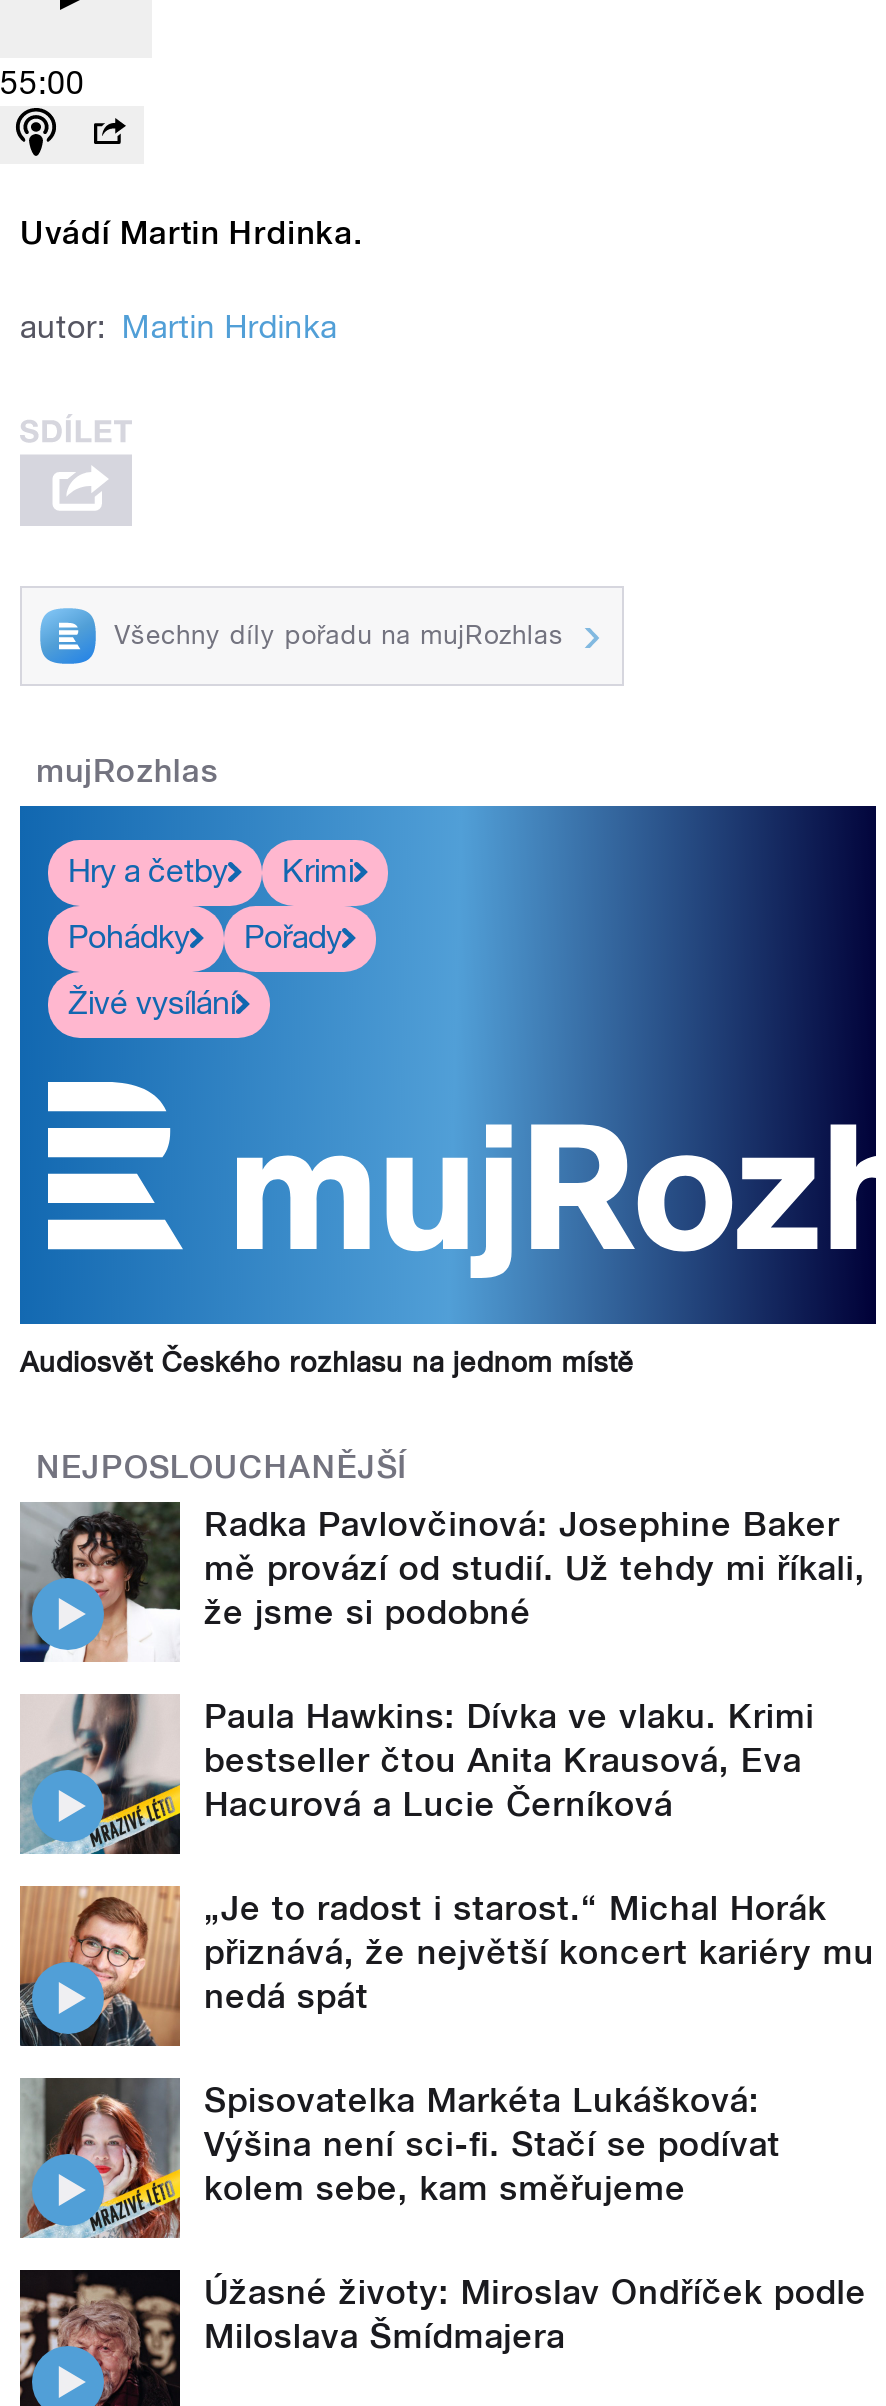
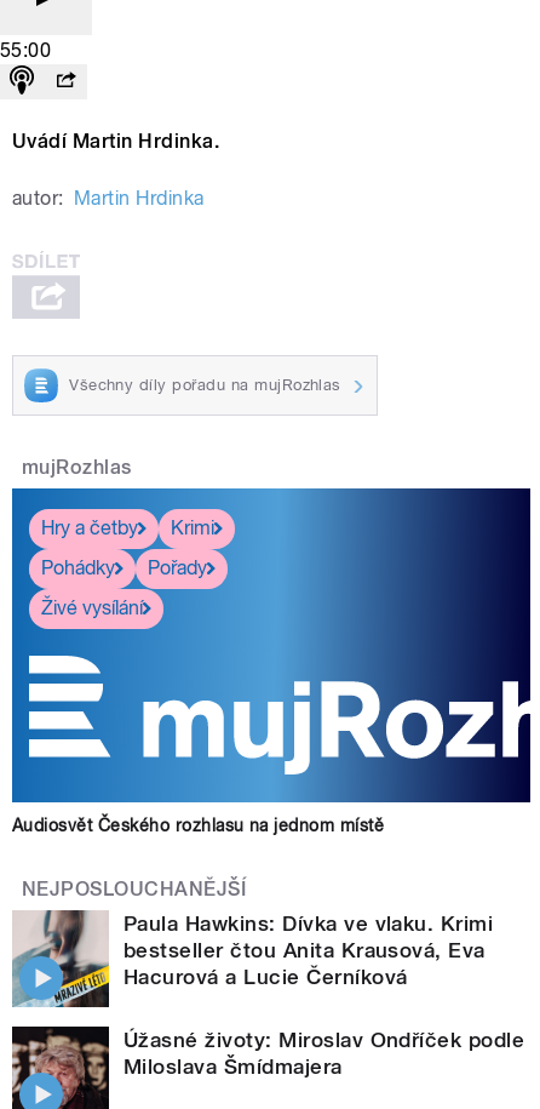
[20,1500,865,1664] [image] | Radka Pavlovčinová: Josephine Baker | mě provází od studií. Už tehdy mi říkali, | že jsme si podobné -> none
[18,1884,874,2208] [image] | „Je to radost i starost.“ Michal Horák | přiznává, že největší koncert kariéry mu | nedá spát | Spisovatelka Markéta Lukášková: | Výšina není sci-fi. Stačí se podívat | kolem sebe, kam směřujeme -> none
[22,2076,182,2240] [image] -> none

